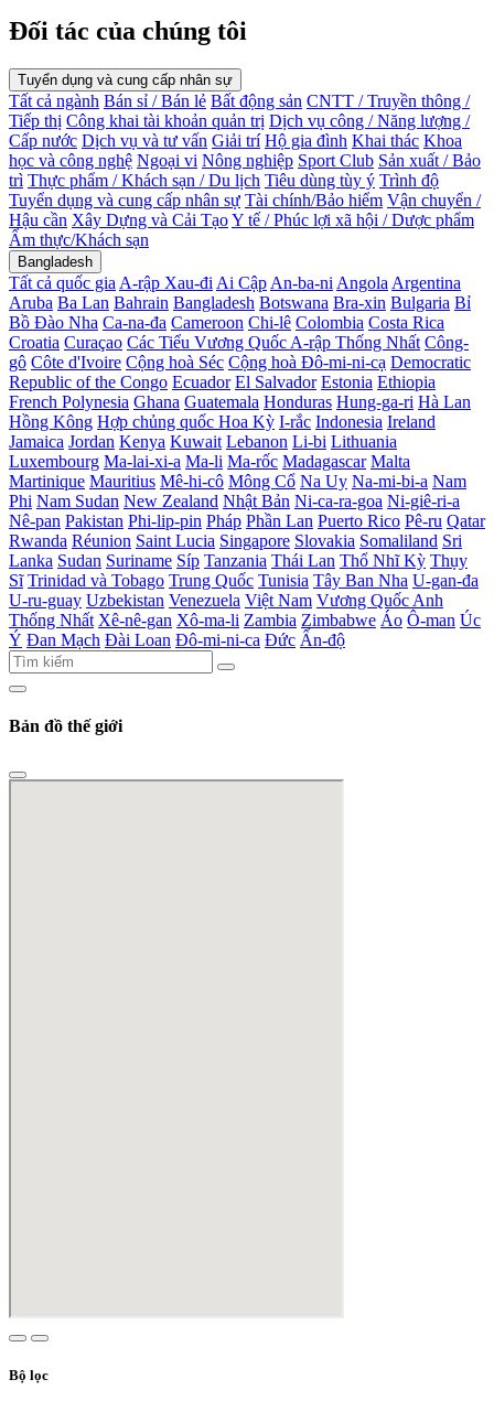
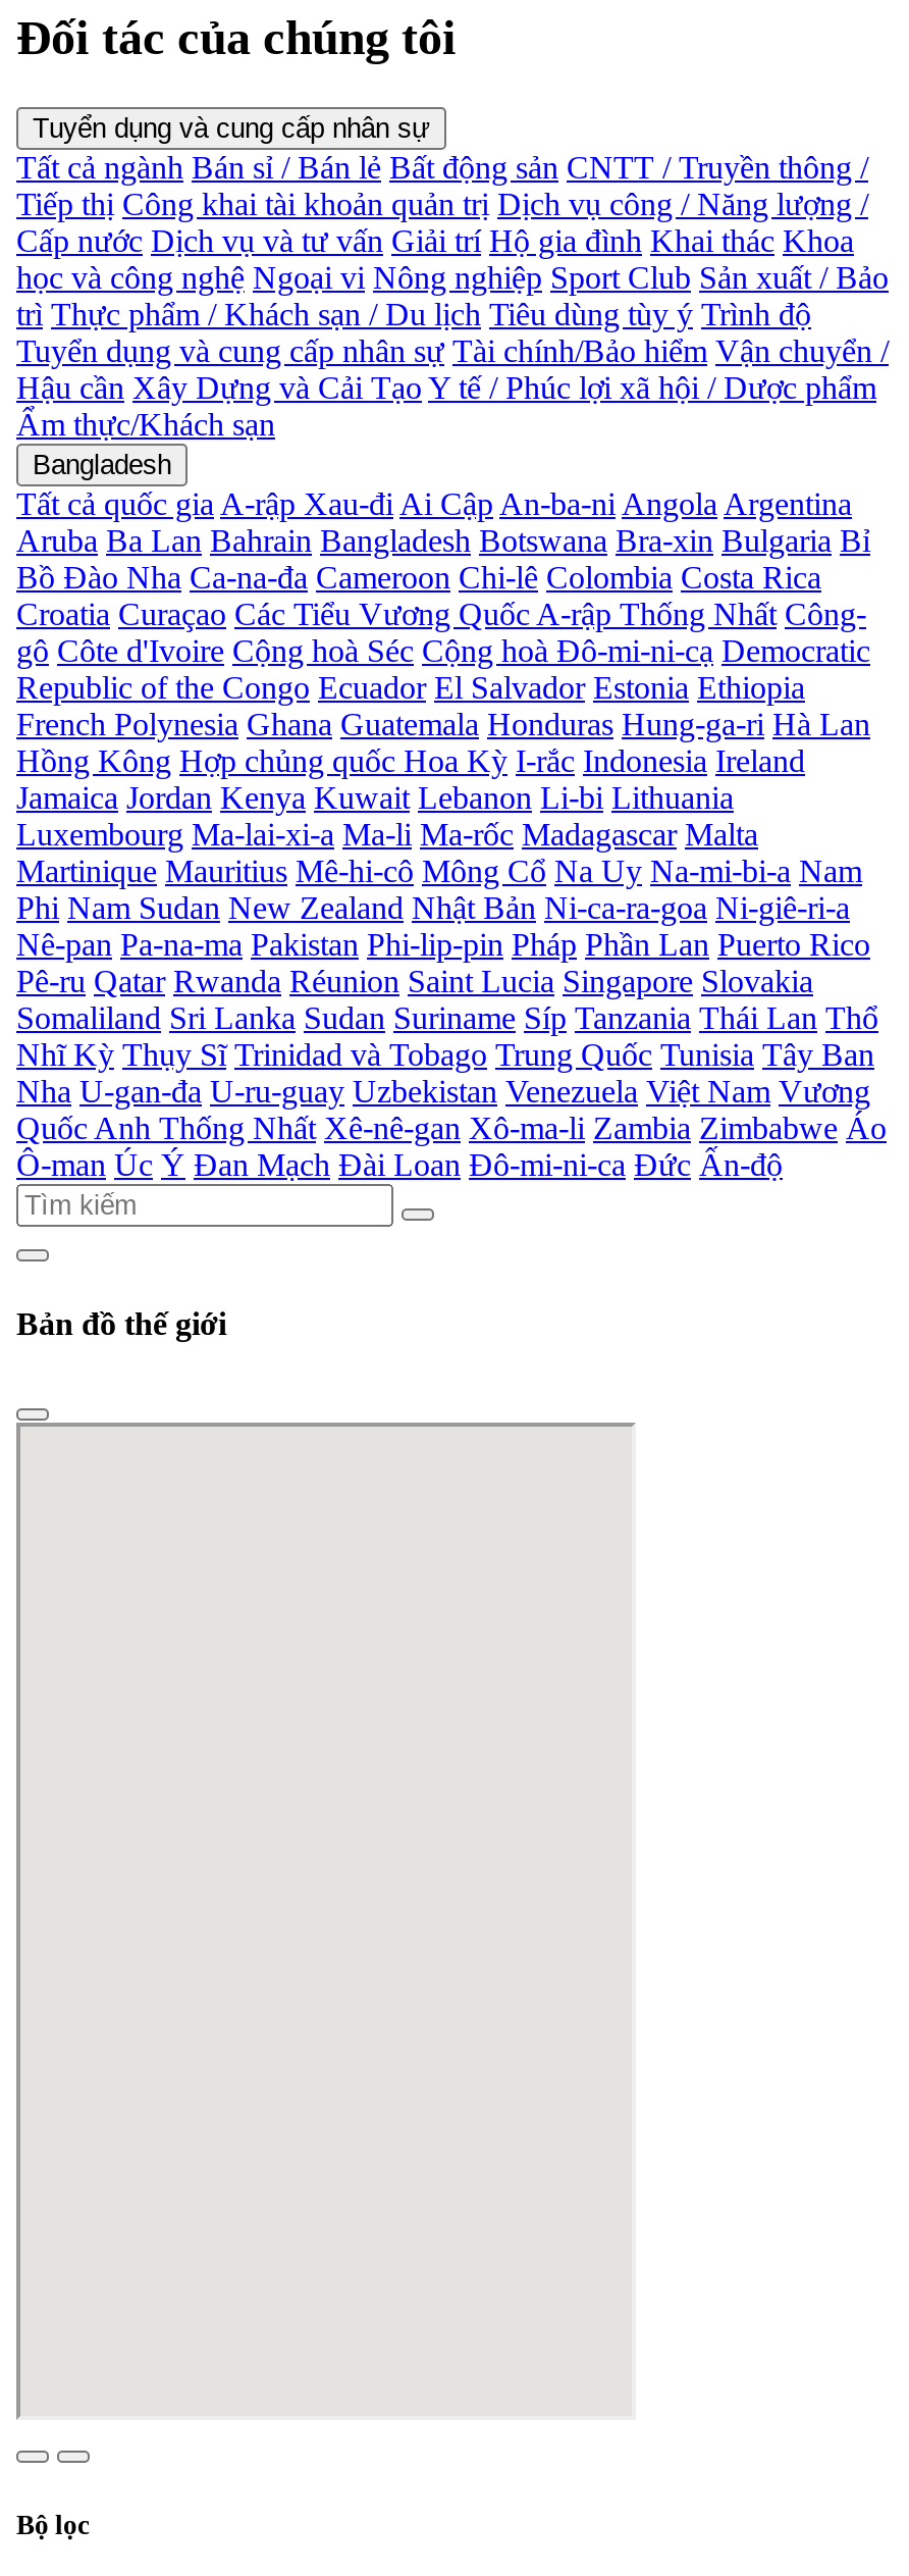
[9,511,485,649] Nê-pan Pakistan Phi-lip-pin Pháp Phần Lan Puerto Rico Pê-ru Qatar | Rwanda Réunion Saint Lucia Singapore Slovakia Somaliland Sri | Lanka Sudan Suriname Síp Tanzania Thái Lan Thổ Nhĩ Kỳ Thụy | Sĩ Trinidad và Tobago Trung Quốc Tunisia Tây Ban Nha U-gan-đa | U-ru-guay Uzbekistan Venezuela Việt Nam Vương Quốc Anh | Thống Nhất Xê-nê-gan Xô-ma-li Zambia Zimbabwe Áo Ô-man Úc | Ý Đan Mạch Đài Loan Đô-mi-ni-ca Đức Ấn-độ -> [16,926,887,1181] Nê-pan Pa-na-ma Pakistan Phi-lip-pin Pháp Phần Lan Puerto Rico | Pê-ru Qatar Rwanda Réunion Saint Lucia Singapore Slovakia | Somaliland Sri Lanka Sudan Suriname Síp Tanzania Thái Lan Thổ | Nhĩ Kỳ Thụy Sĩ Trinidad và Tobago Trung Quốc Tunisia Tây Ban | Nha U-gan-đa U-ru-guay Uzbekistan Venezuela Việt Nam Vương | Quốc Anh Thống Nhất Xê-nê-gan Xô-ma-li Zambia Zimbabwe Áo | Ô-man Úc Ý Đan Mạch Đài Loan Đô-mi-ni-ca Đức Ấn-độ

